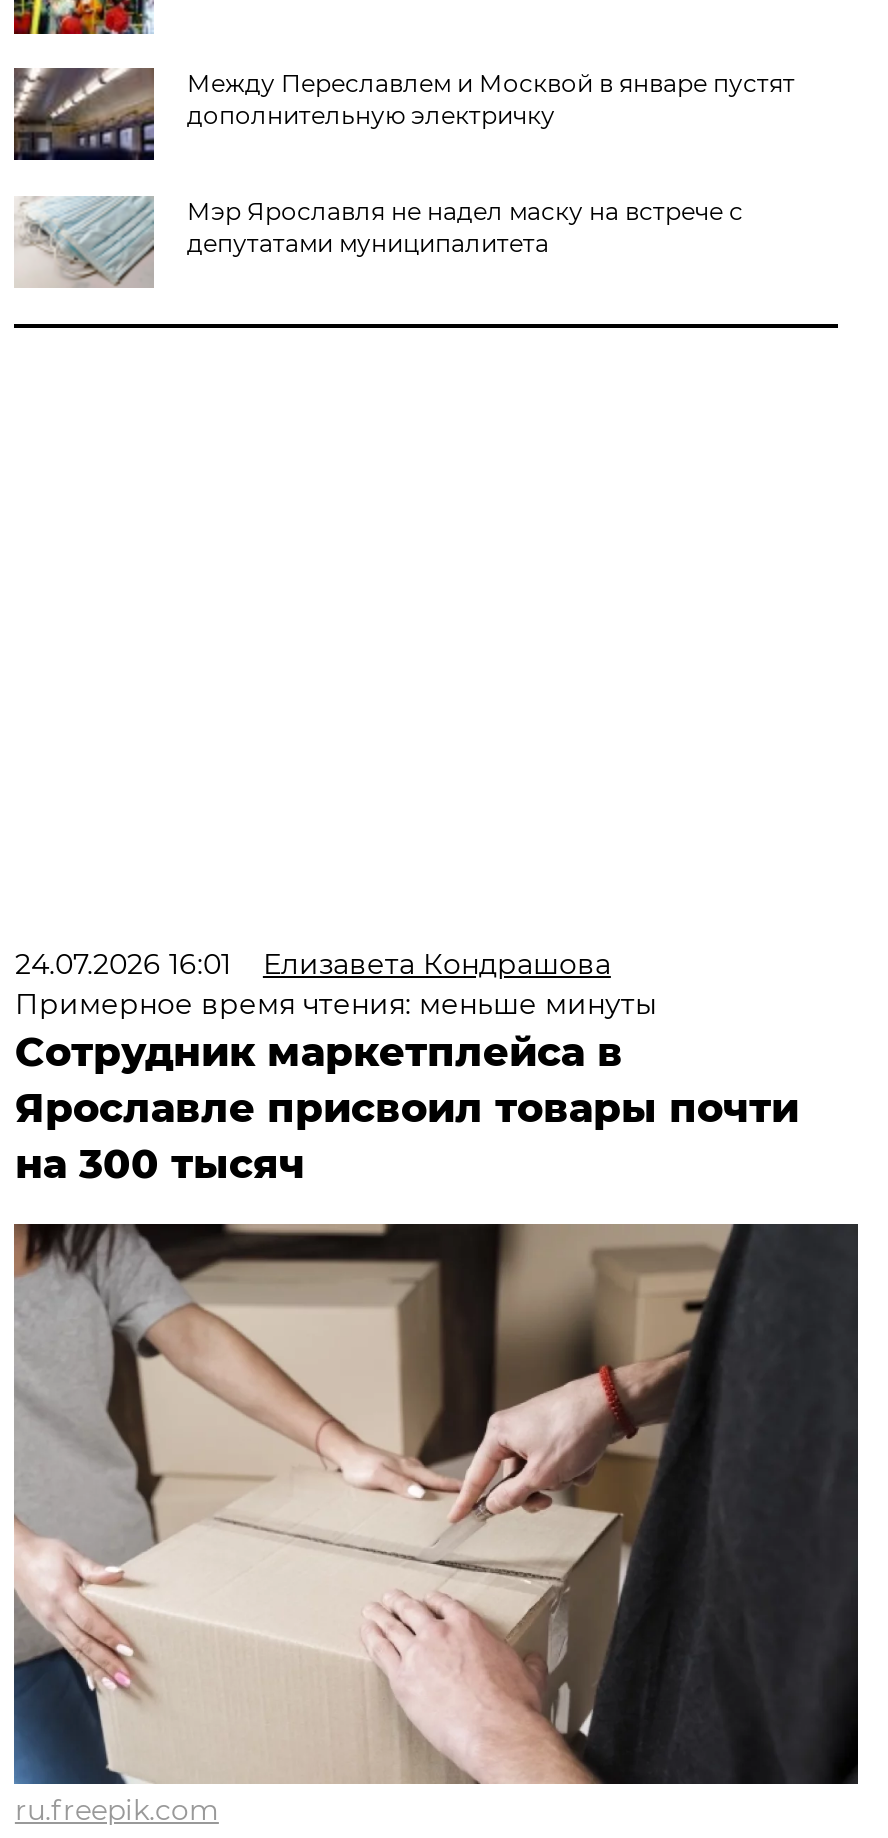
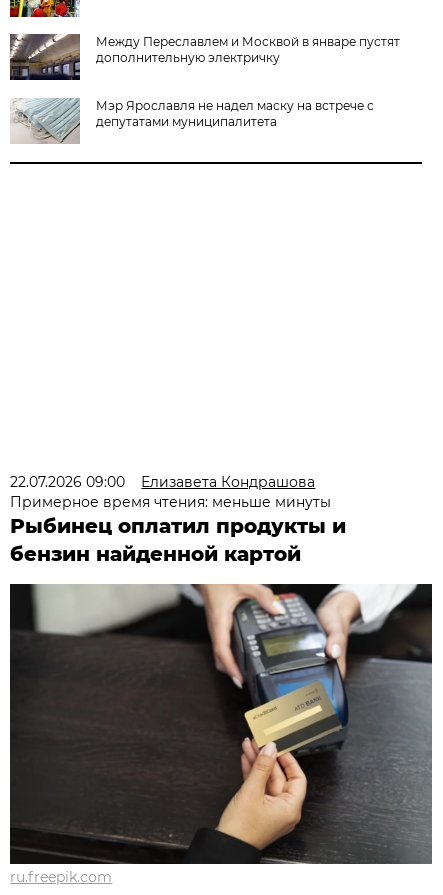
[15,946,611,982] 24.07.2026 16:01 Елизавета Кондрашова -> [10,473,315,491] 22.07.2026 09:00 Елизавета Кондрашова
[15,1028,799,1188] Сотрудник маркетплейса в | Ярославле присвоил товары почти | на 300 тысяч -> [10,514,346,566] Рыбинец оплатил продукты и | бензин найденной картой
[12,1222,860,1786] [image] -> [9,583,433,865] [image]

